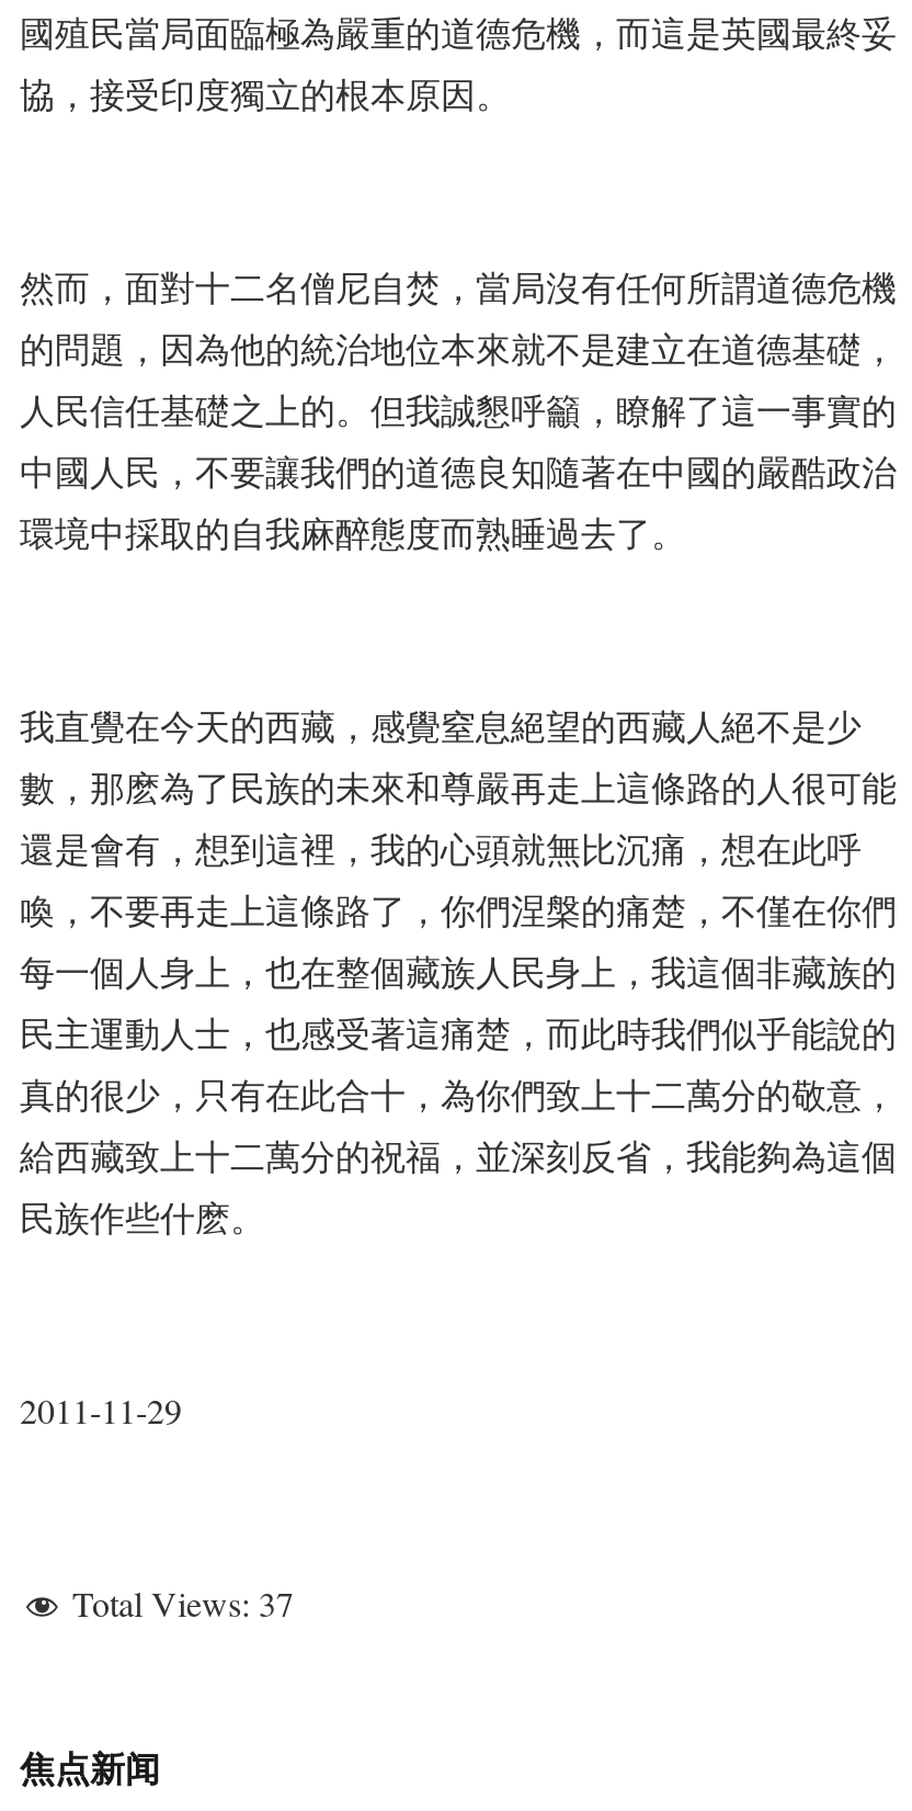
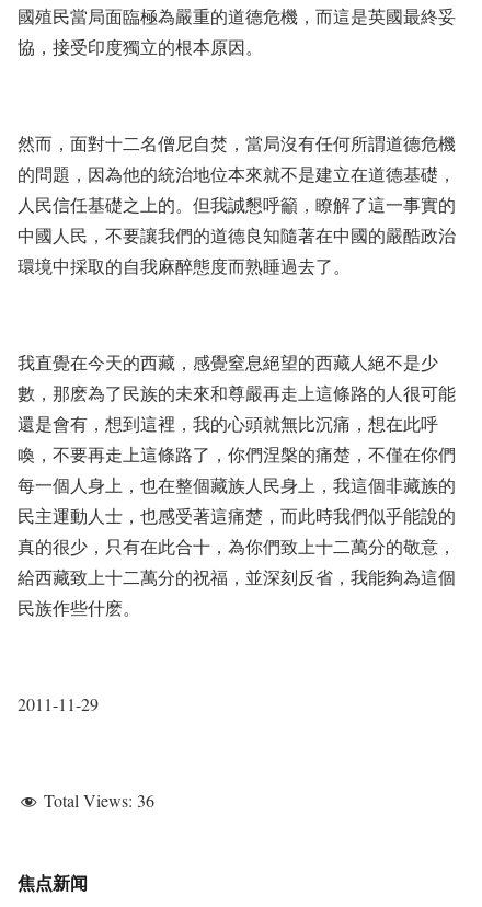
[72,1580,294,1626] Total Views: 37 -> [44,789,154,812] Total Views: 36

